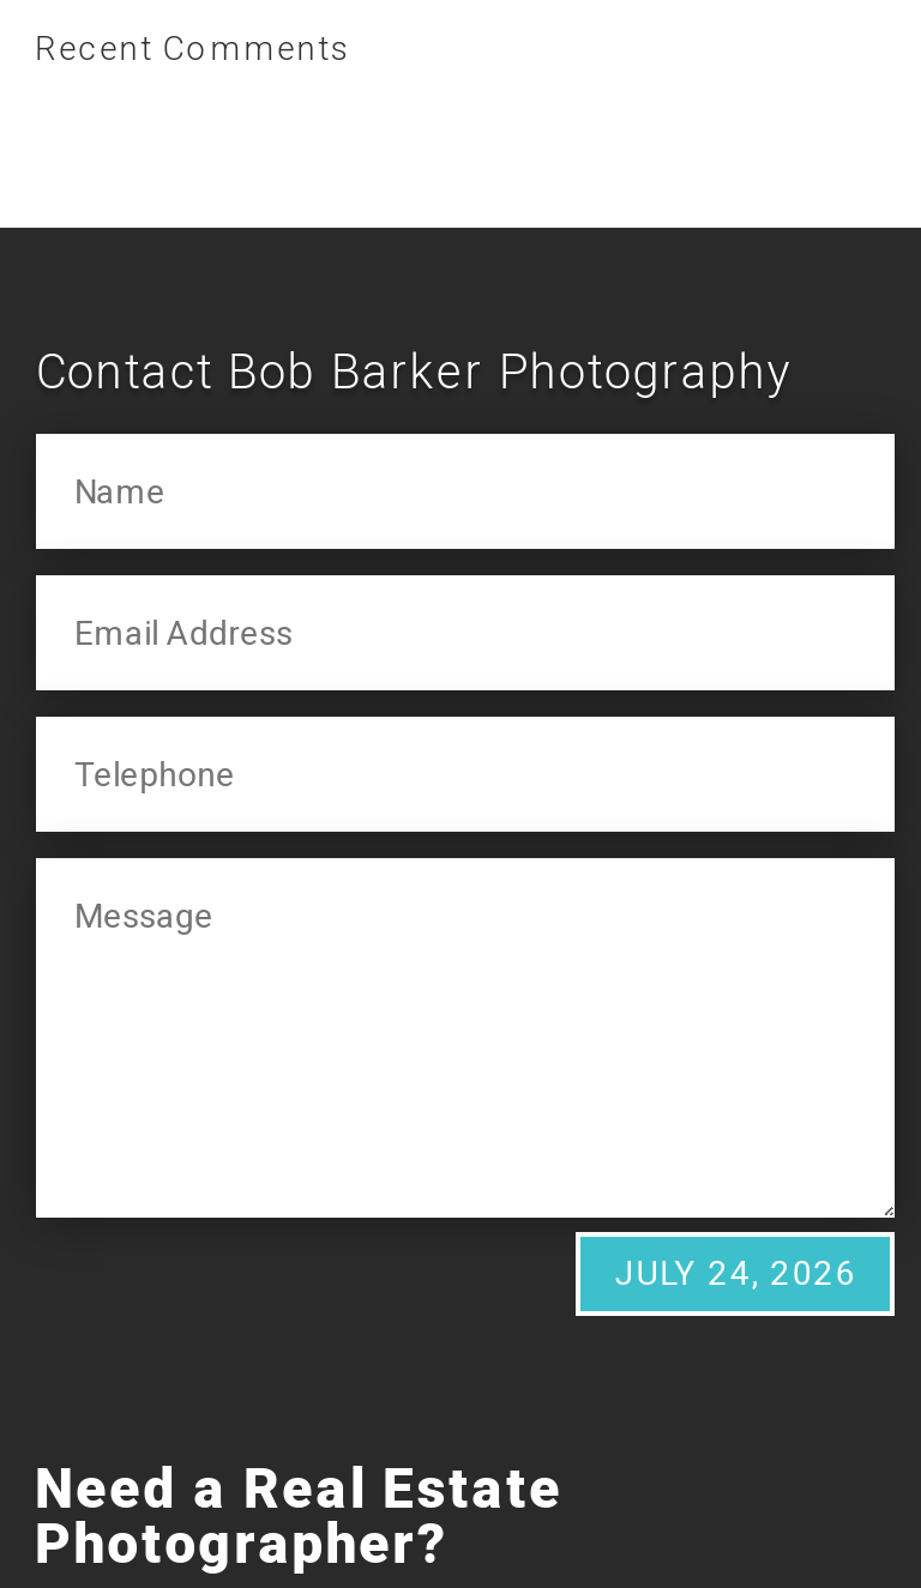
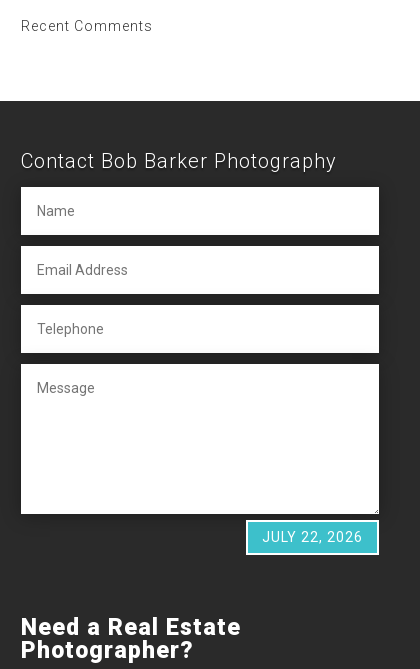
[614,1253,857,1292] JULY 24, 2026 -> [262,529,363,545] JULY 22, 2026

